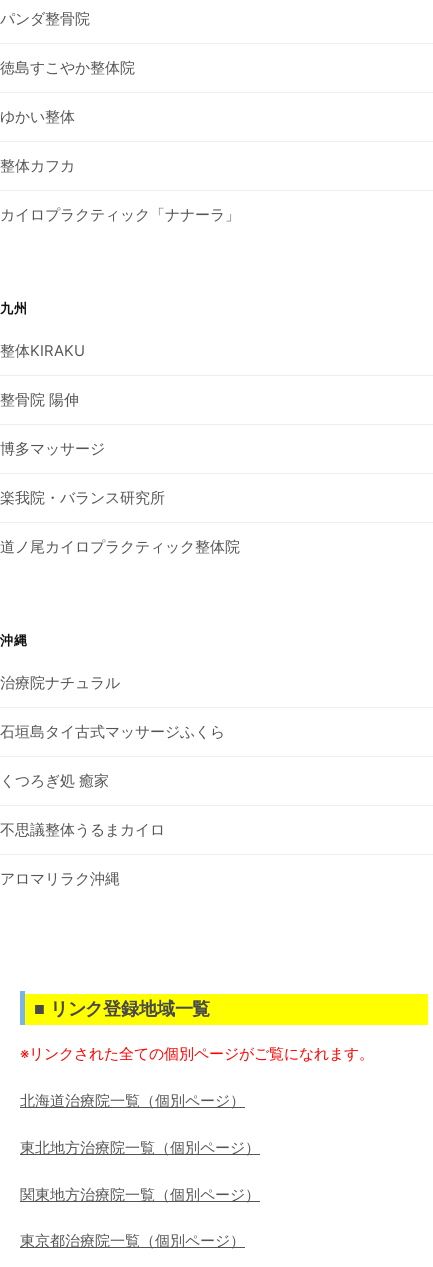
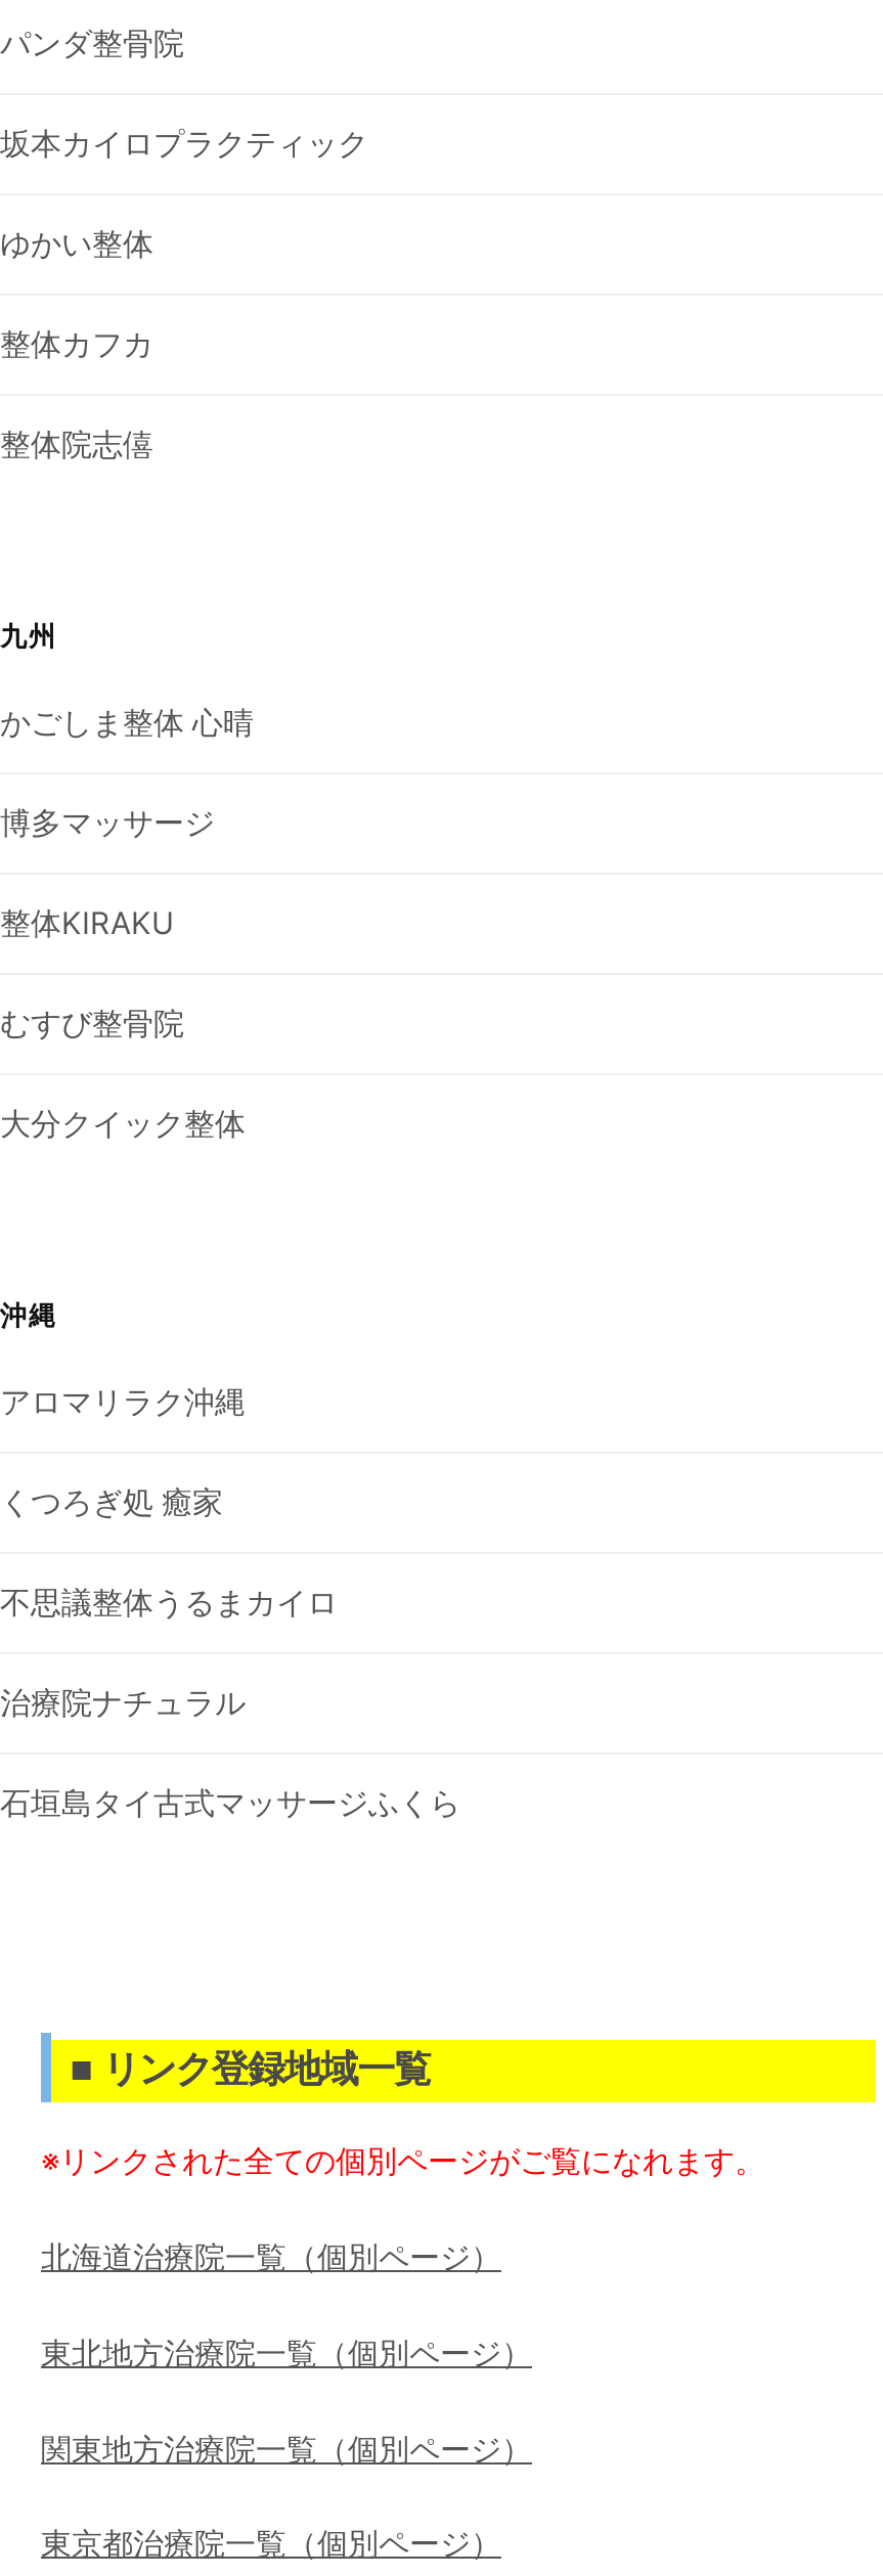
[0,59,135,77] 徳島すこやか整体院 -> [0,126,368,162] 坂本カイロプラクティック
[0,206,240,224] カイロプラクティック「ナナーラ」 -> [0,426,153,463] 整体院志僖
none -> [0,705,254,741] かごしま整体 心晴
moved [0,342,85,360] -> [0,905,174,942]: 整体KIRAKU
[0,391,240,556] 整骨院 陽伸 | 楽我院・バランス研究所 | 道ノ尾カイロプラクティック整体院 -> [0,1005,246,1143] むすび整骨院 | 大分クイック整体
moved [0,440,105,458] -> [0,805,215,842]: 博多マッサージ
moved [0,674,225,741] -> [0,1685,460,1822]: 治療院ナチュラル | 石垣島タイ古式マッサージふくら
moved [0,772,165,888] -> [0,1384,338,1621]: くつろぎ処 癒家 | 不思議整体うるまカイロ | アロマリラク沖縄

